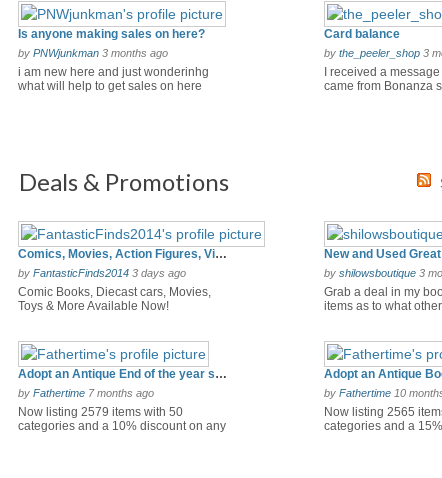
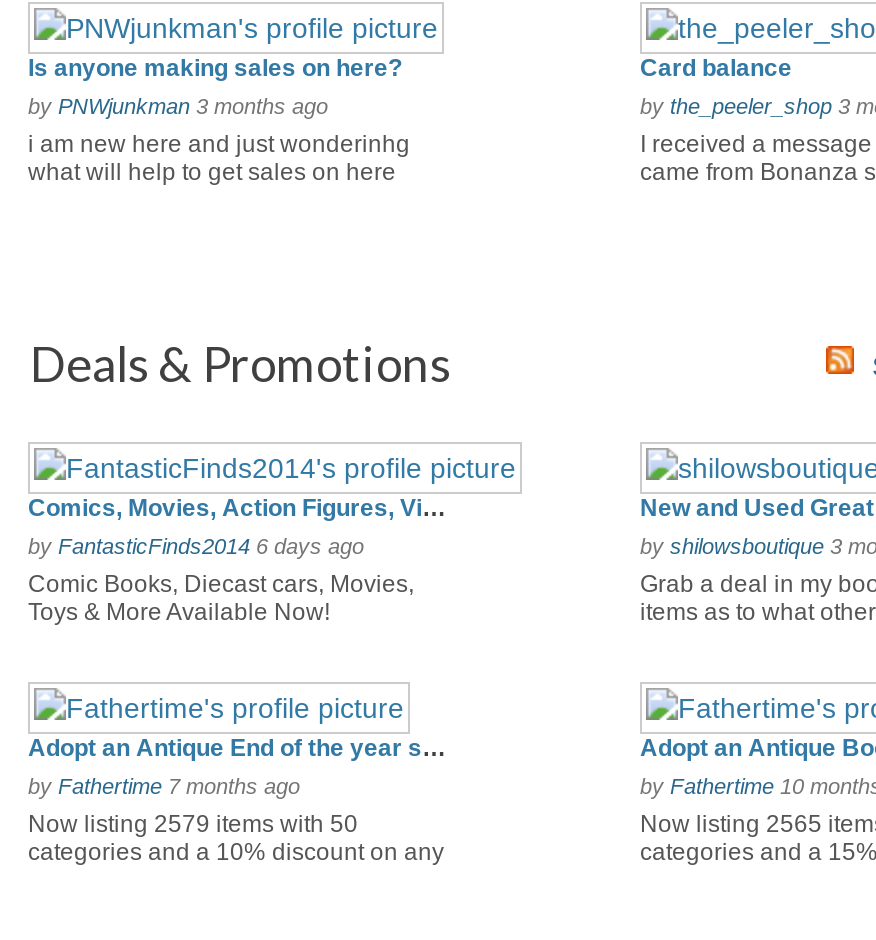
[18,267,186,279] by FantasticFinds2014 3 days ago -> [28,535,364,559] by FantasticFinds2014 6 days ago

